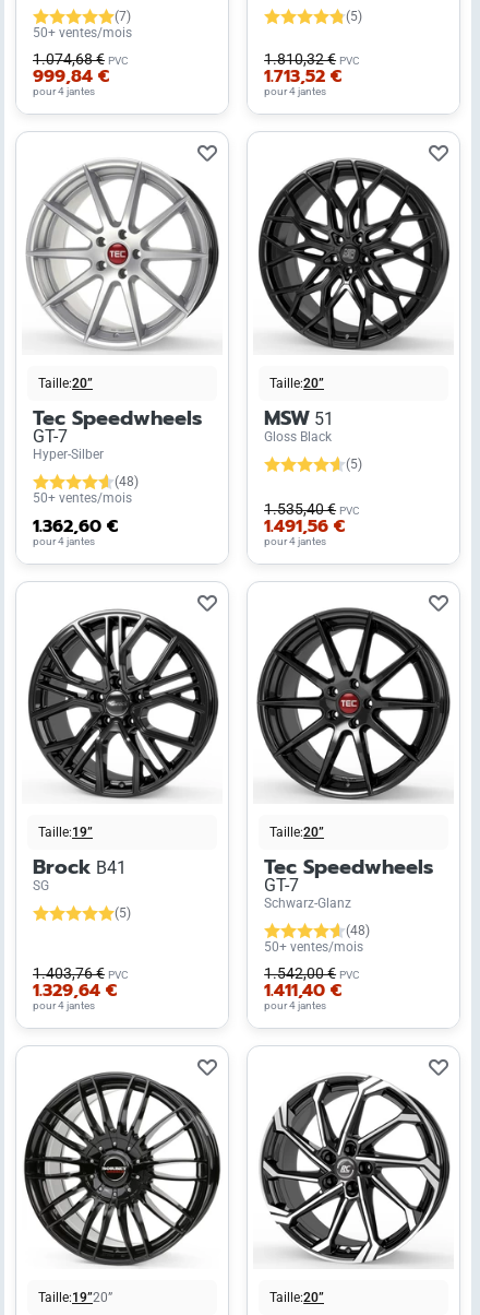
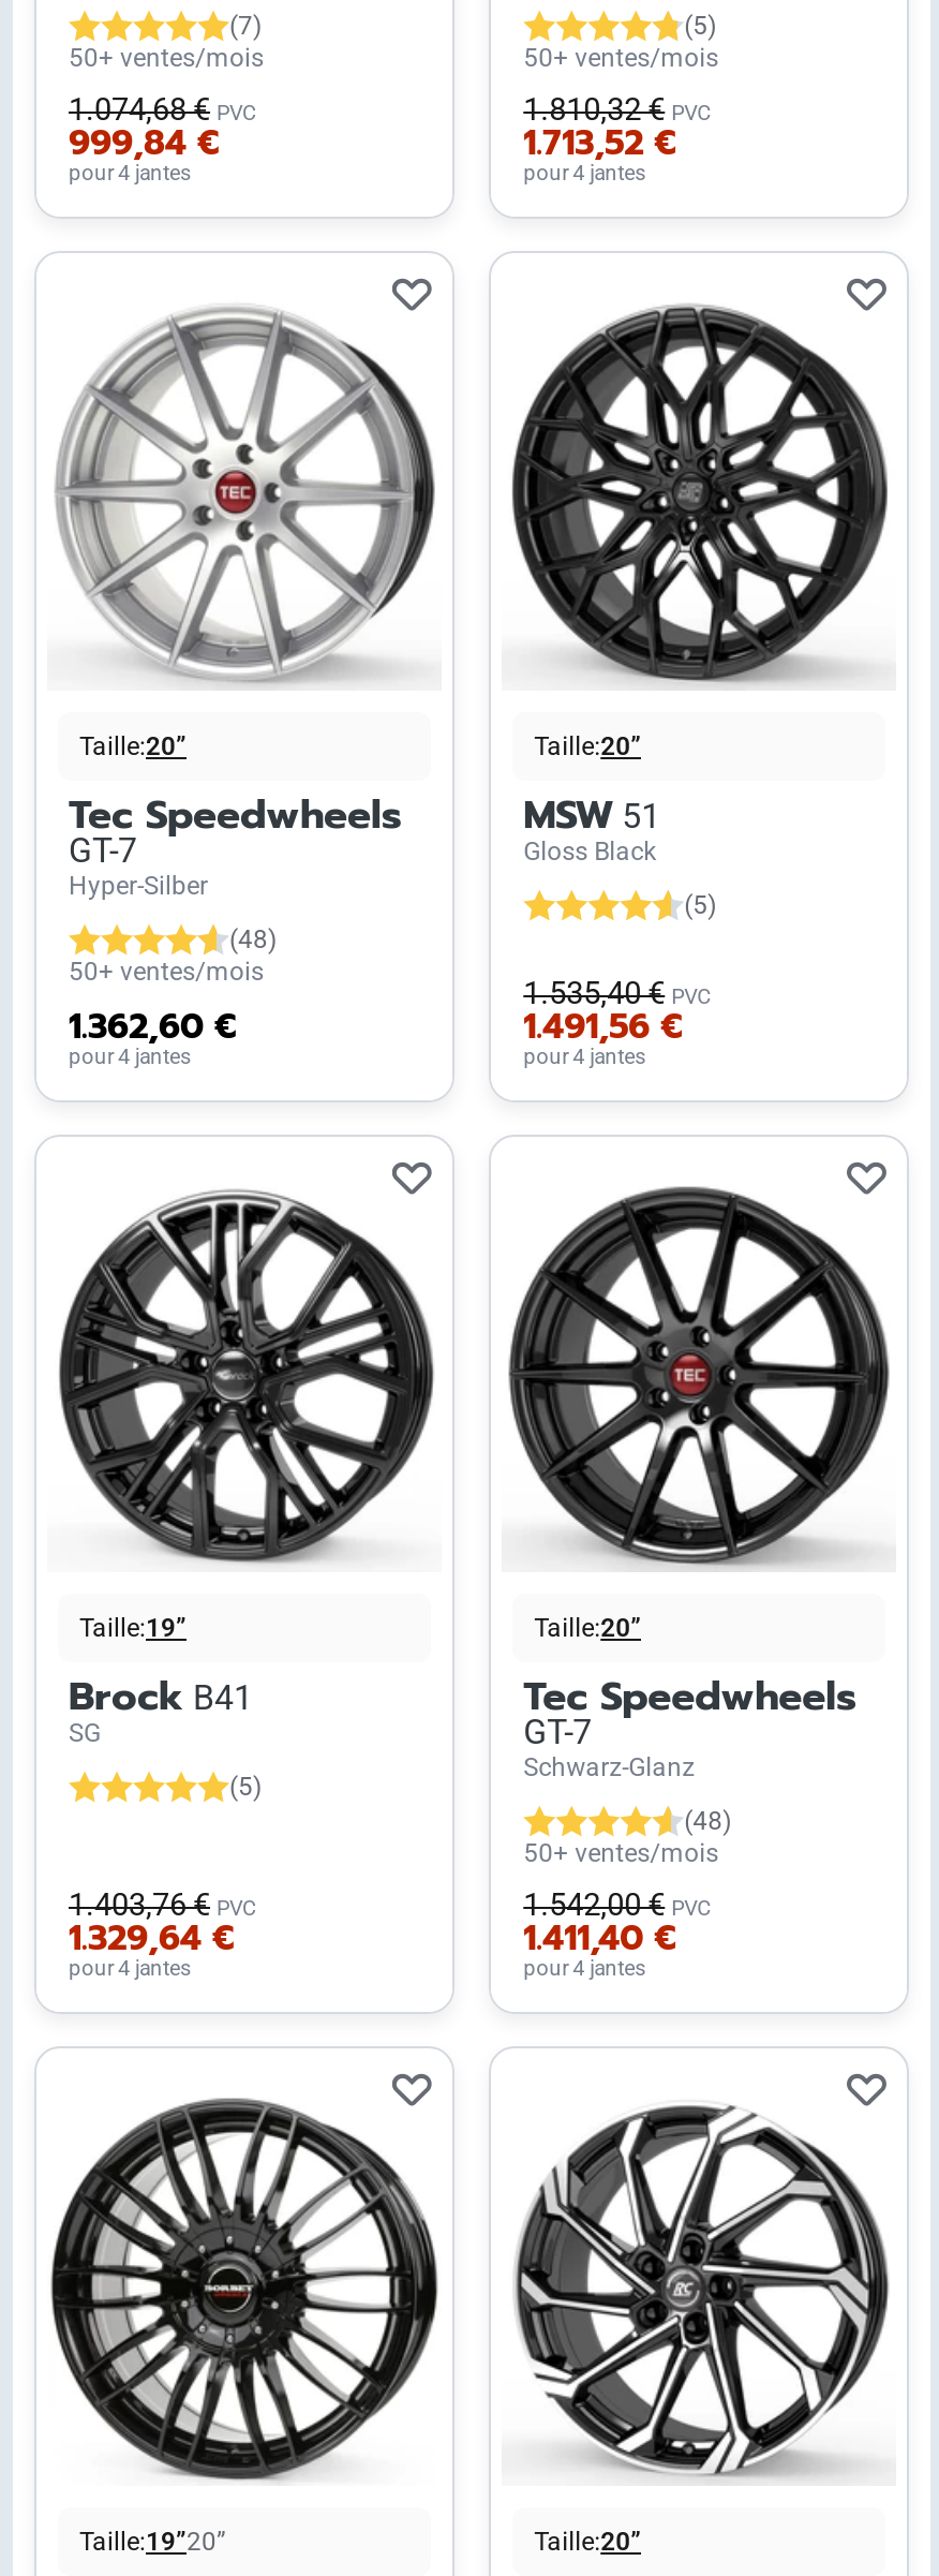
none -> [523,42,718,72] 50+ ventes/mois

